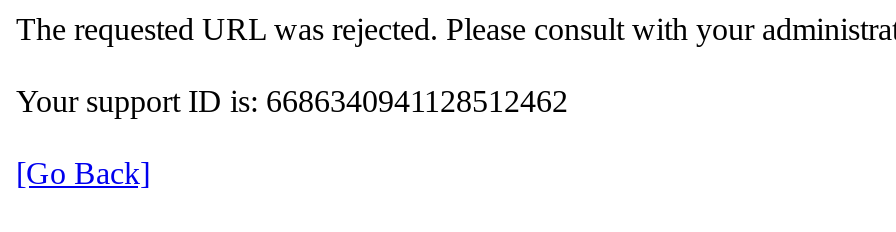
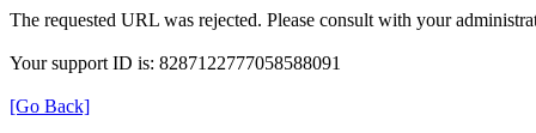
[16,84,568,118] Your support ID is: 6686340941128512462 -> [10,53,341,73] Your support ID is: 8287122777058588091

